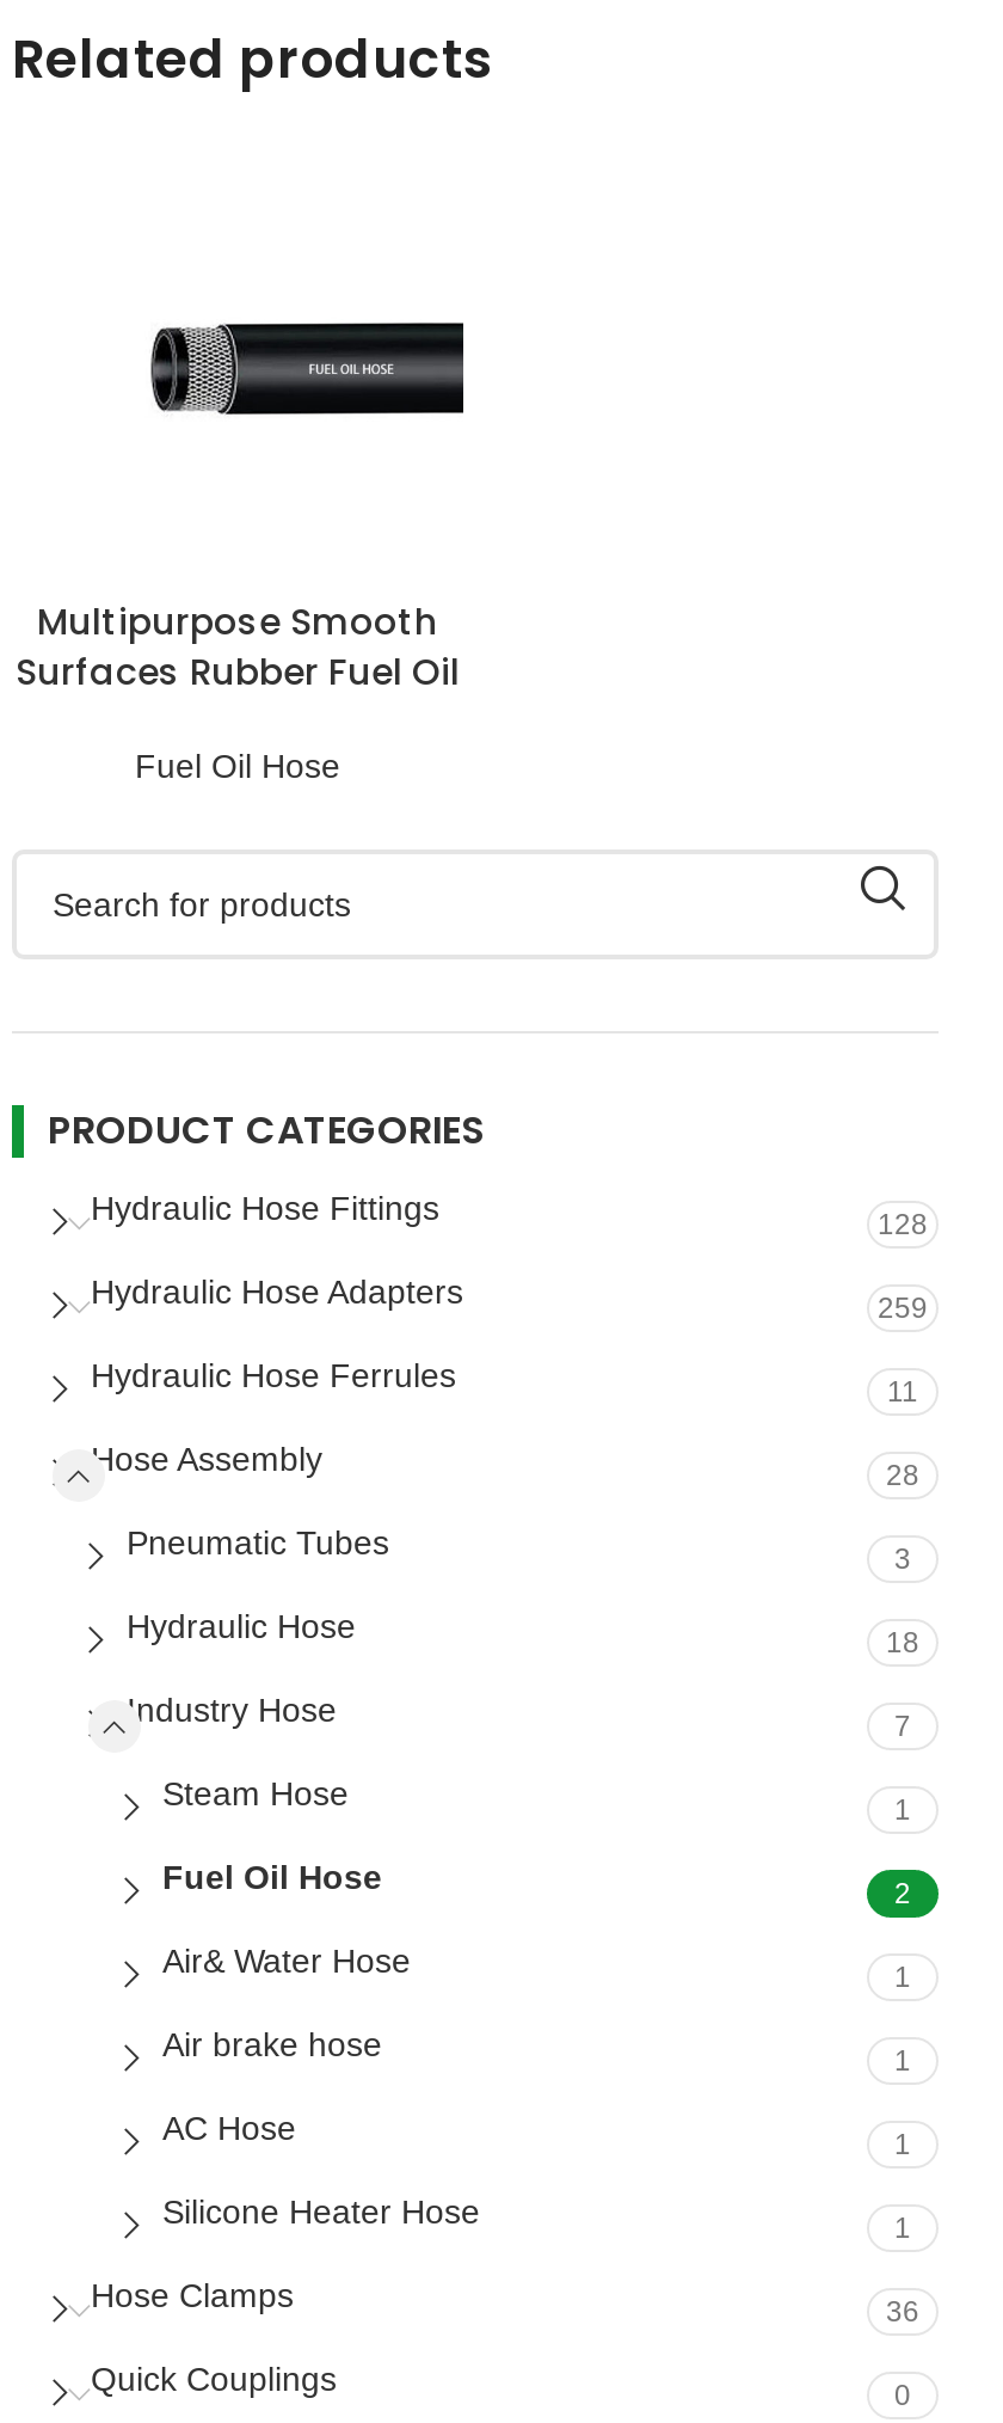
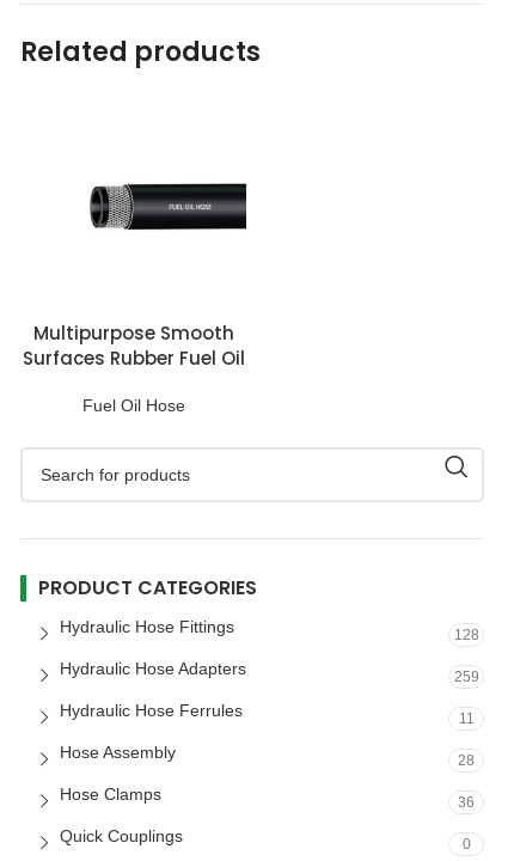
[127,1523,919,2245] Pneumatic Tubes | 3 | Hydraulic Hose | 18 | Industry Hose | 7 | Steam Hose | 1 | Fuel Oil Hose | 2 | Air& Water Hose | 1 | Air brake hose | 1 | AC Hose | 1 | Silicone Heater Hose | 1 -> none

